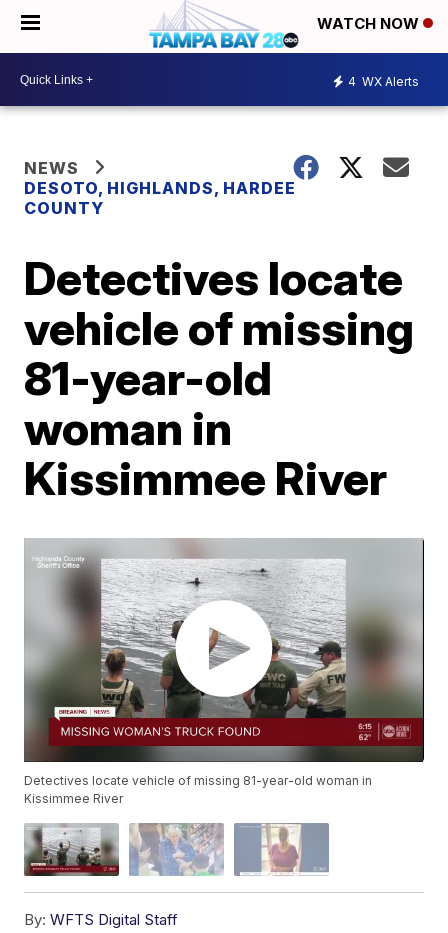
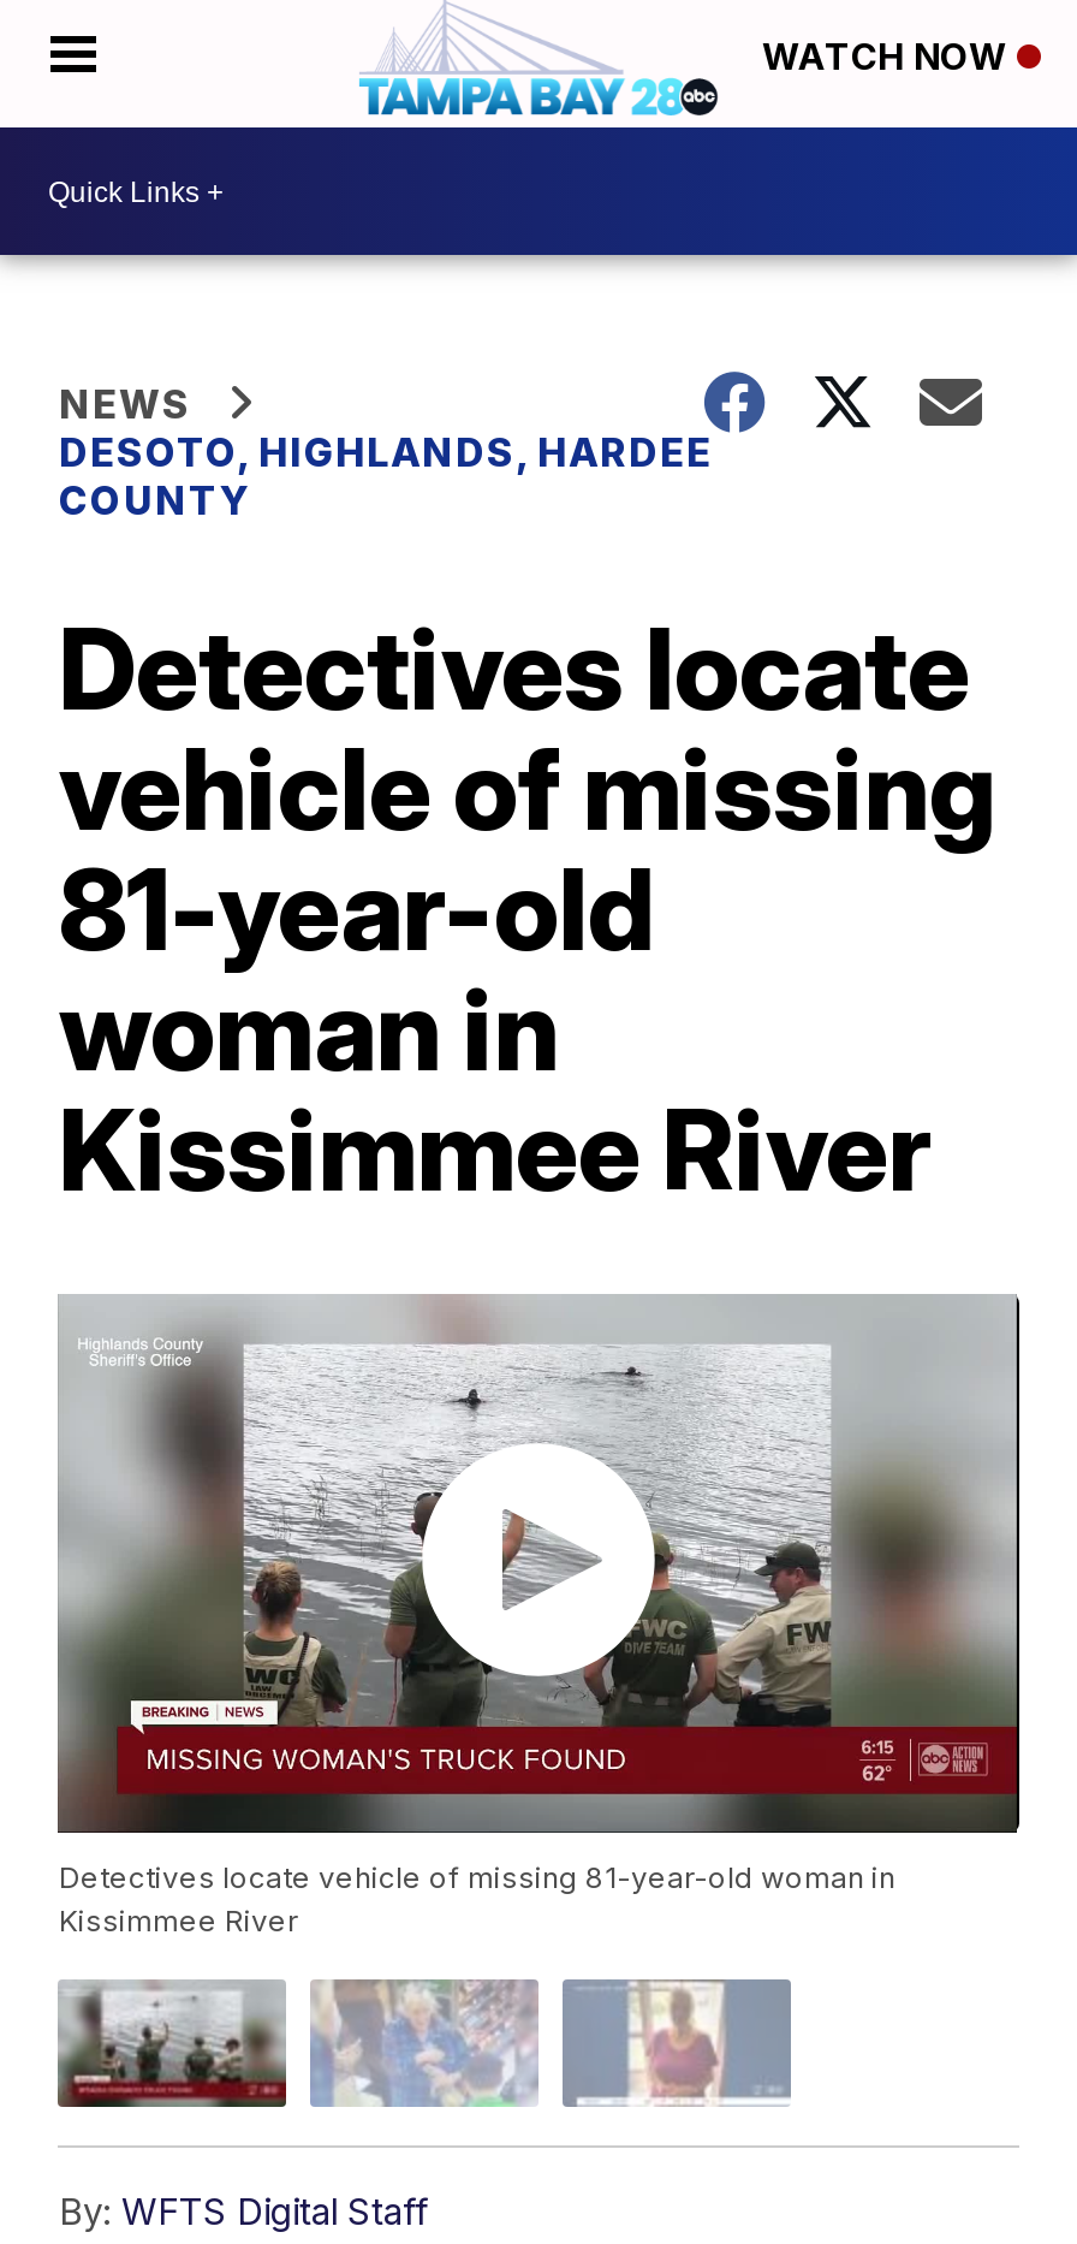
[348,73,419,88] 4 WX Alerts -> none

